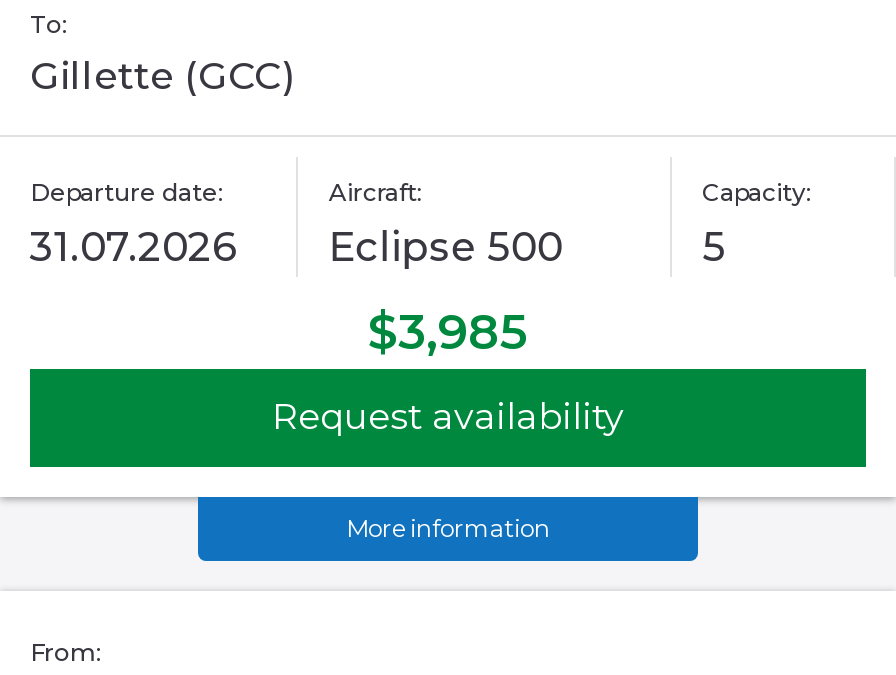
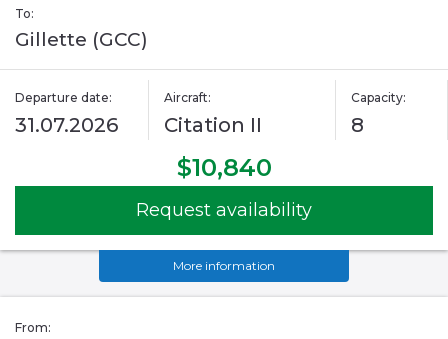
[329,223,563,271] Eclipse 500 -> [164,113,262,137] Citation II
[702,223,726,271] 5 -> [351,113,364,137] 8
[368,303,528,361] $3,985 -> [176,153,271,182] $10,840

